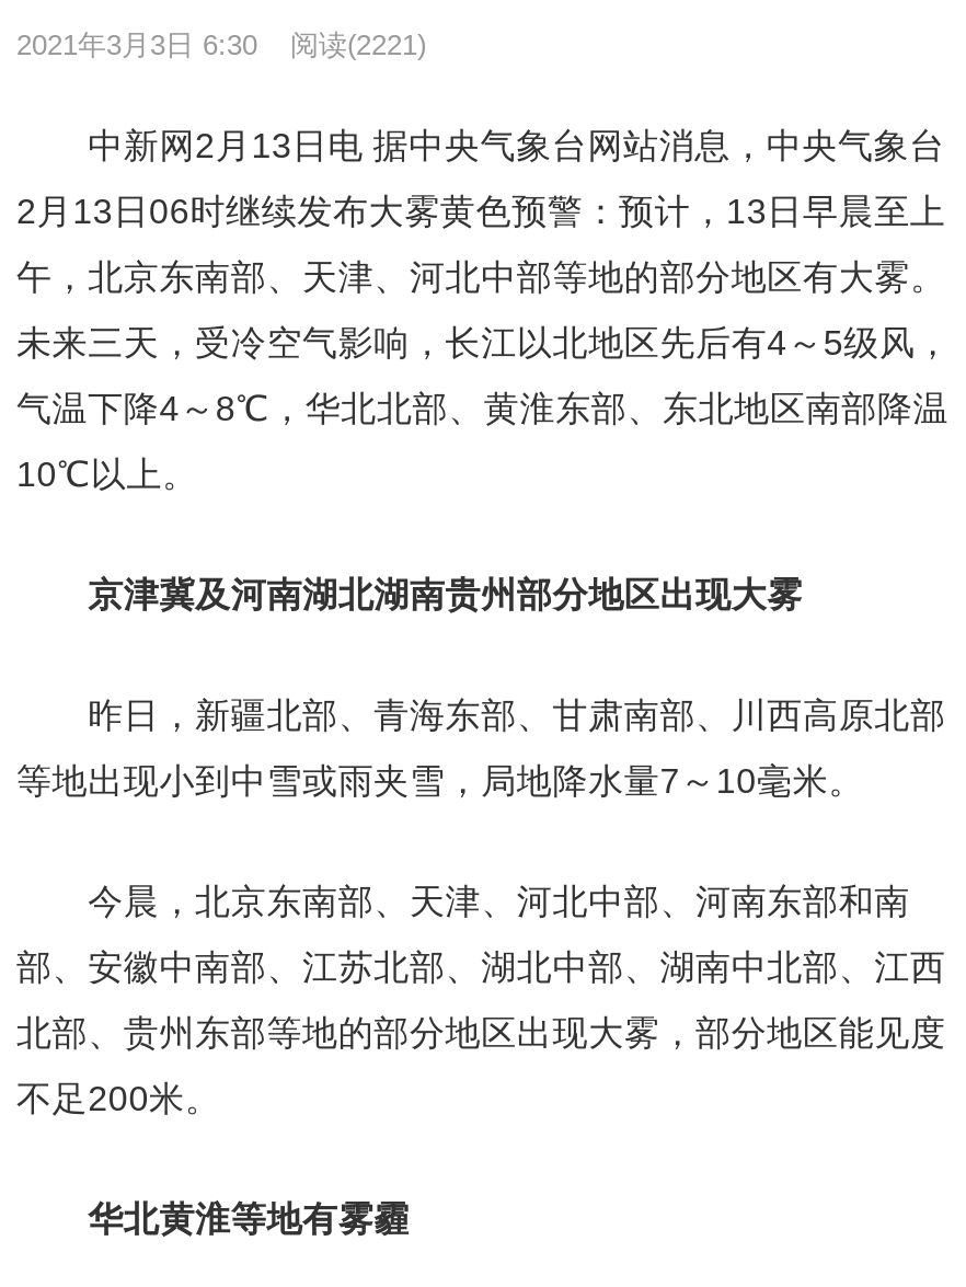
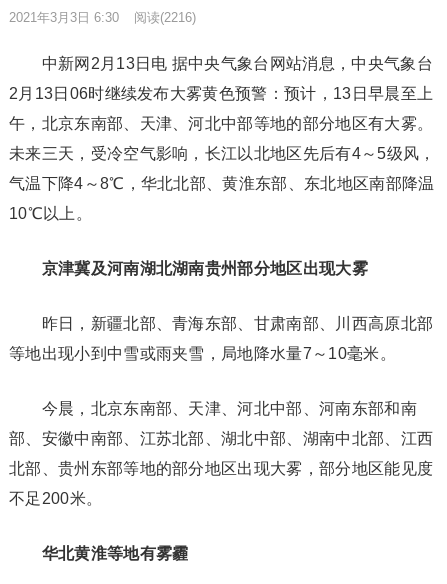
[16,28,426,61] 2021年3月3日 6:30 阅读(2221) -> [9,10,196,25] 2021年3月3日 6:30 阅读(2216)

